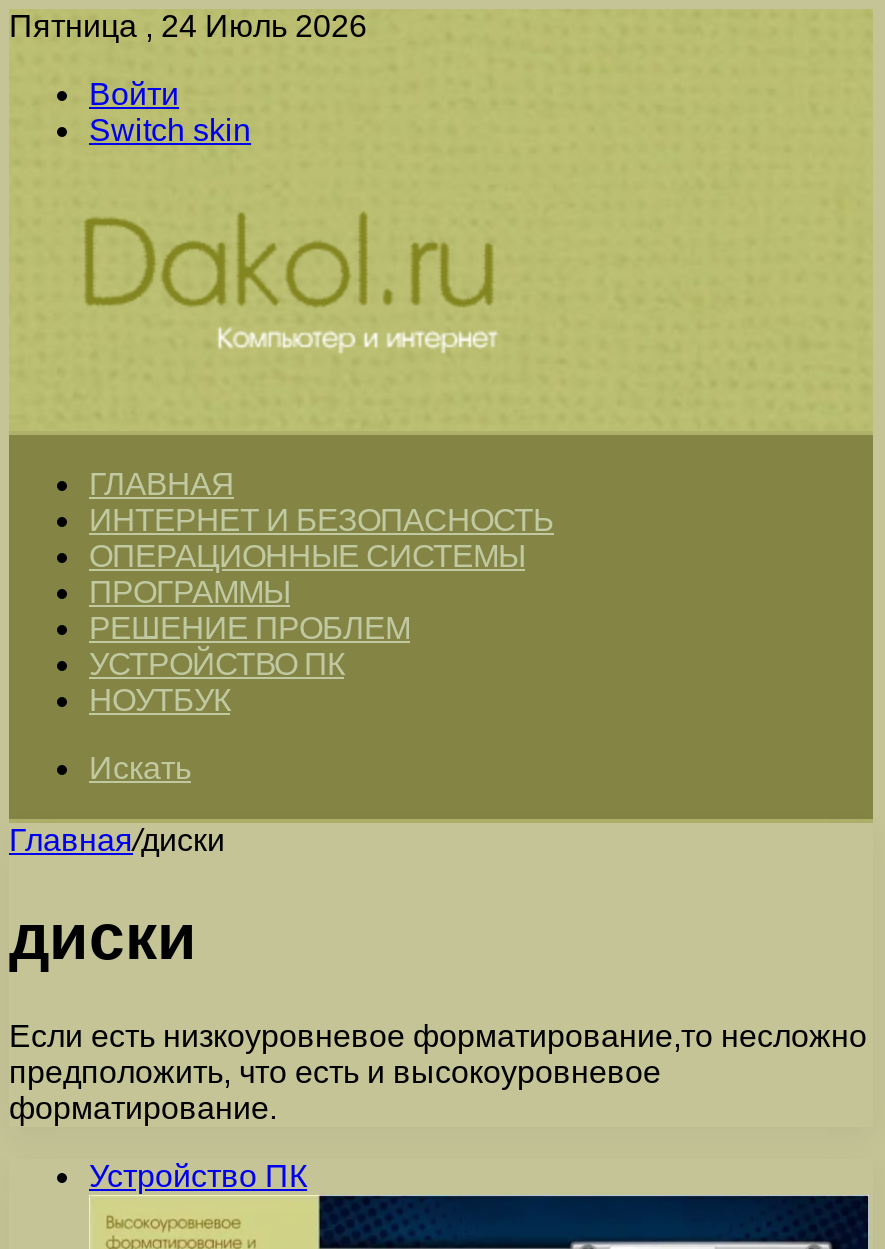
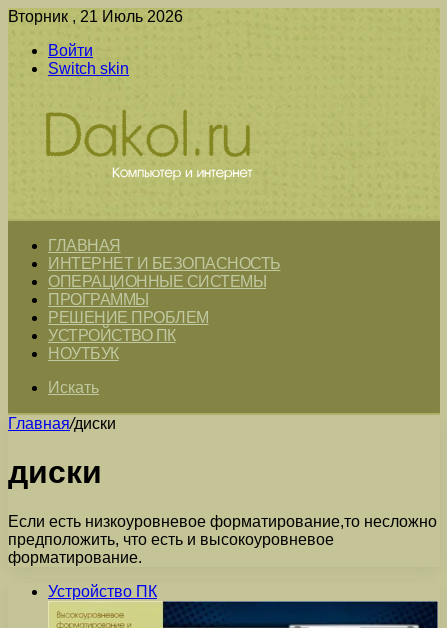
[9,9,367,43] Пятница , 24 Июль 2026 -> [8,8,183,25] Вторник , 21 Июль 2026

